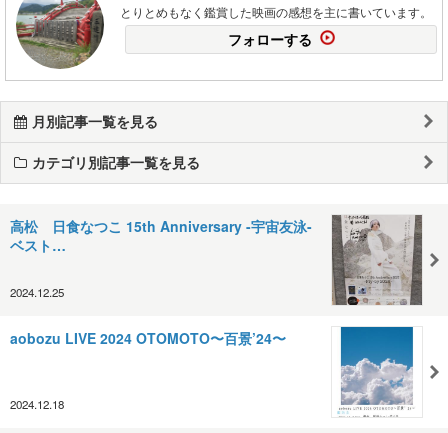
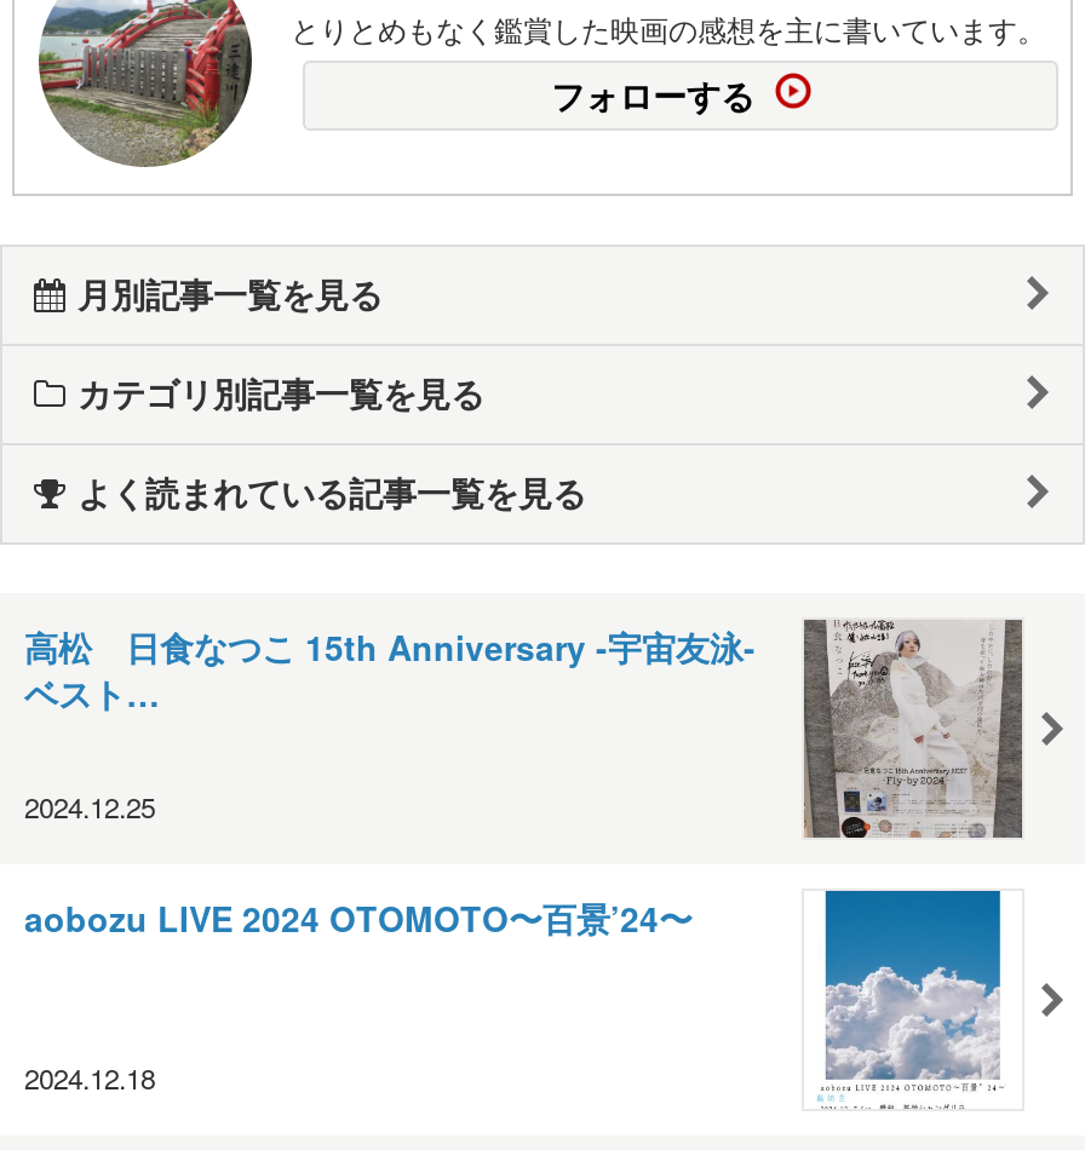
none -> [77,467,586,515] よく読まれている記事一覧を見る

